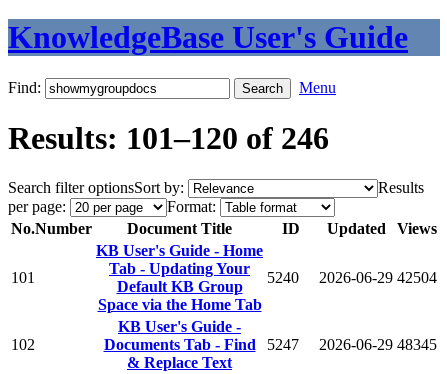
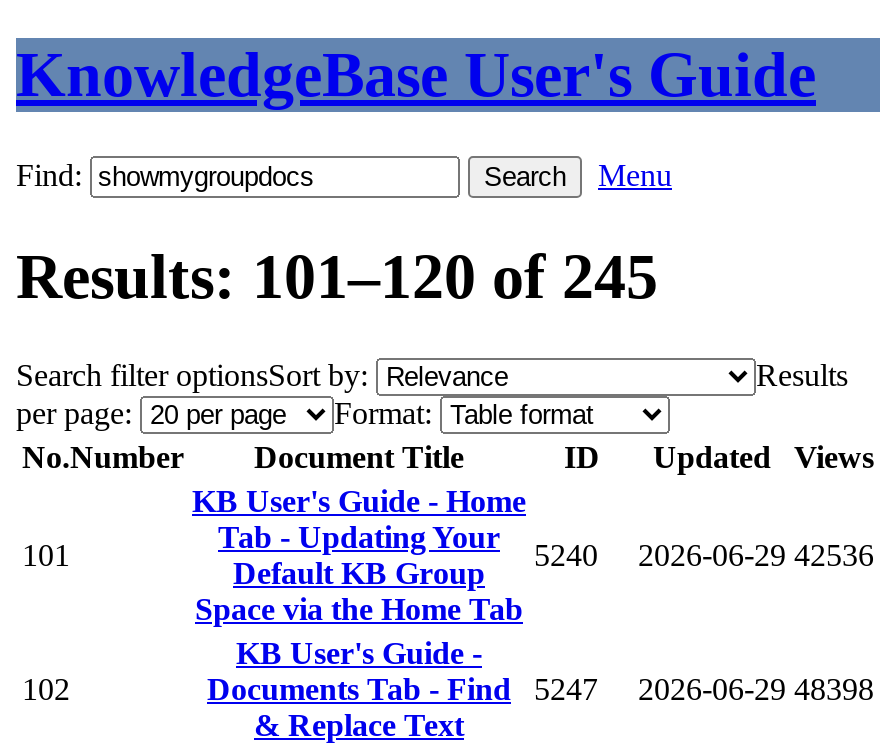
[8,120,329,156] Results: 101–120 of 246 -> [16,241,658,313] Results: 101–120 of 245
[267,269,437,286] 5240 2026-06-29 42504 -> [534,538,874,572] 5240 2026-06-29 42536
[103,336,437,353] Documents Tab - Find 5247 2026-06-29 48345 -> [207,672,874,706] Documents Tab - Find 5247 2026-06-29 48398

